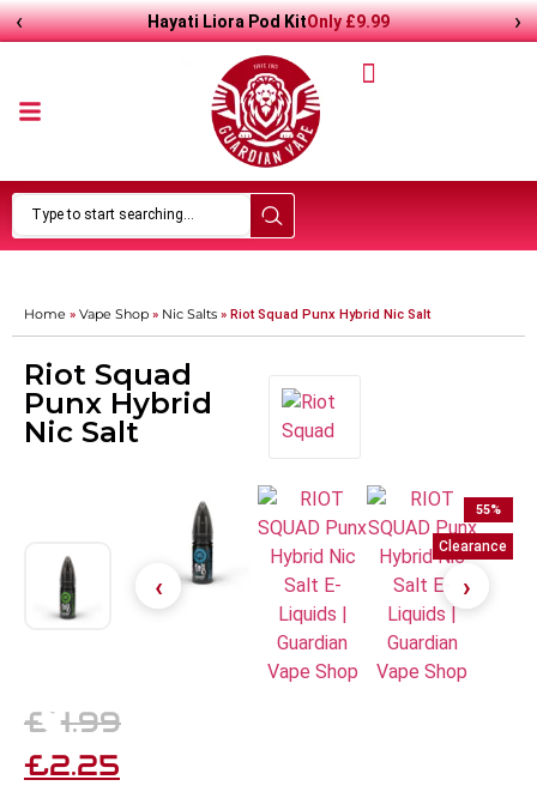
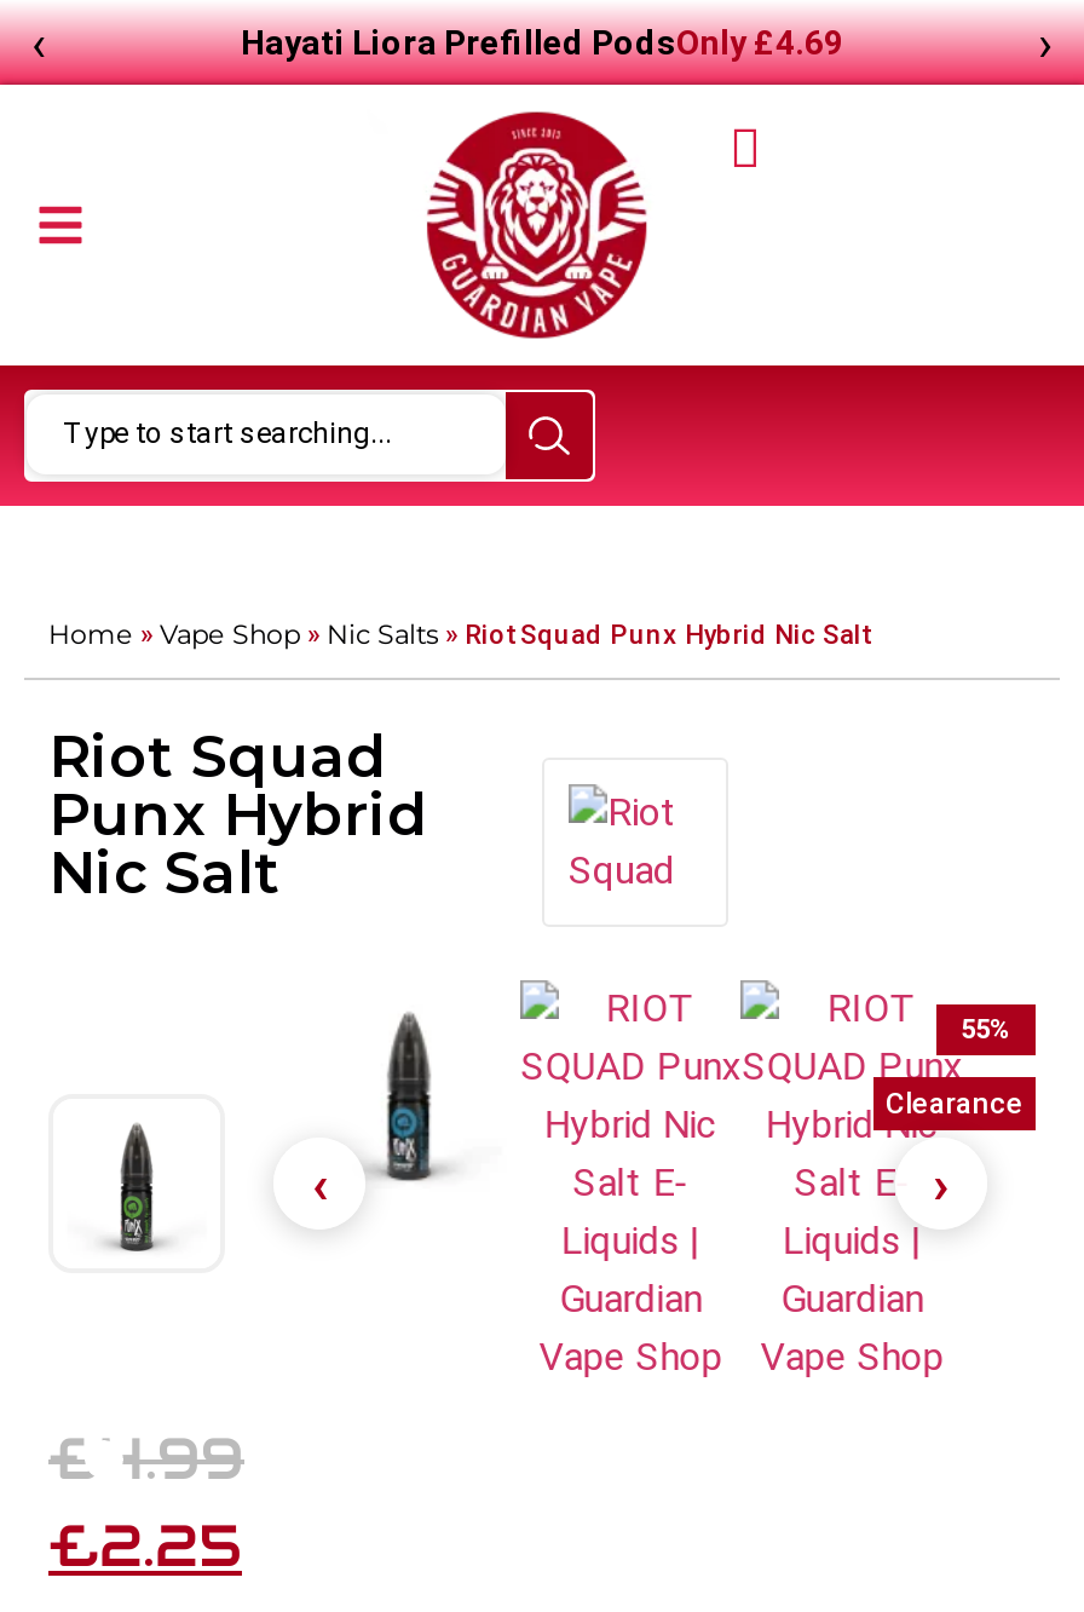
[147,11,390,31] Hayati Liora Pod KitOnly £9.99 -> [241,22,843,62] Hayati Liora Prefilled PodsOnly £4.69

